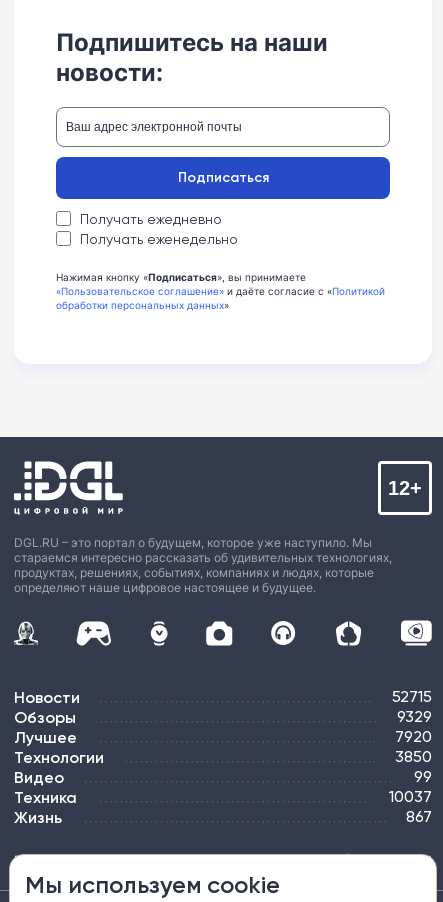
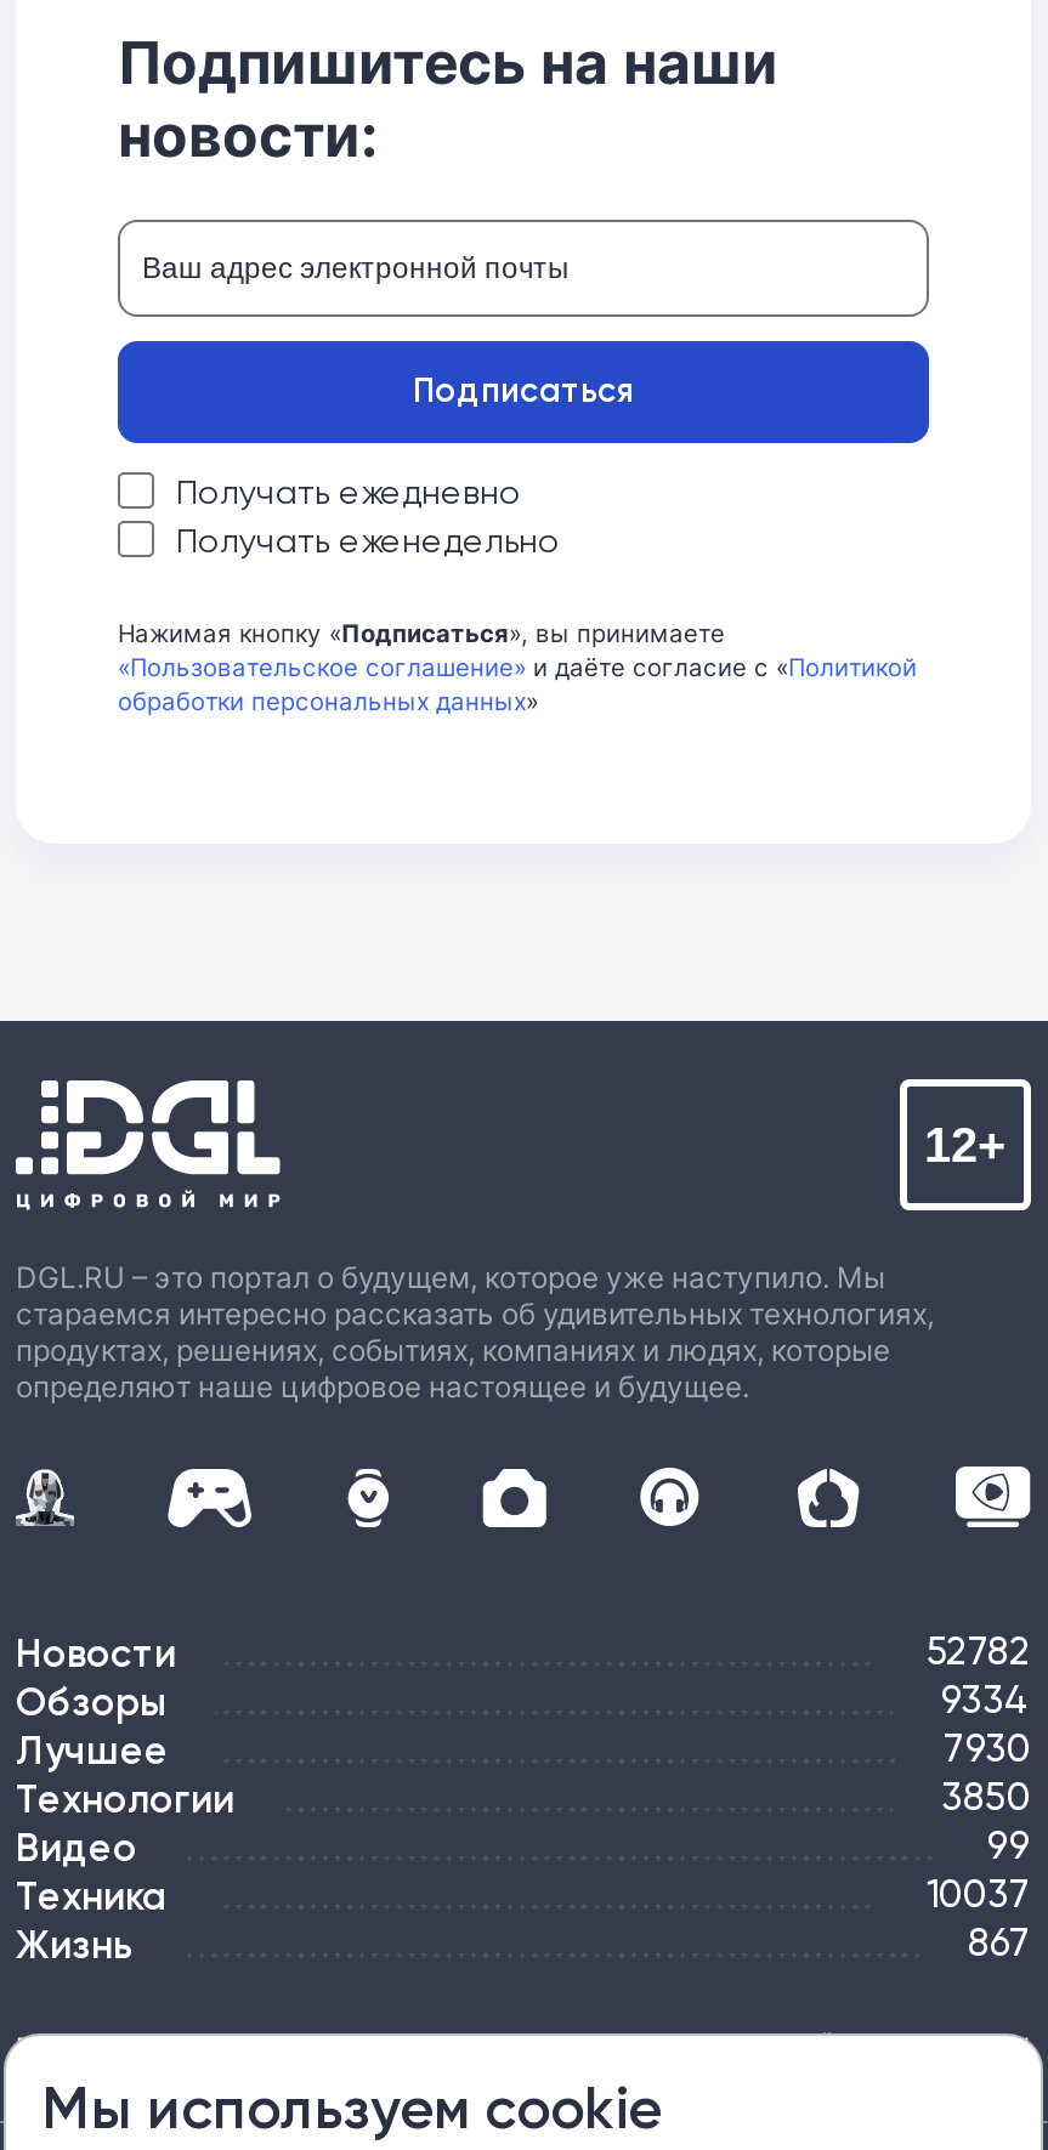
[392,687,432,706] 52715 -> [927,1628,1031,1674] 52782
[397,707,432,726] 9329 -> [941,1677,1031,1723] 9334
[395,727,432,746] 7920 -> [944,1725,1031,1771] 7930

